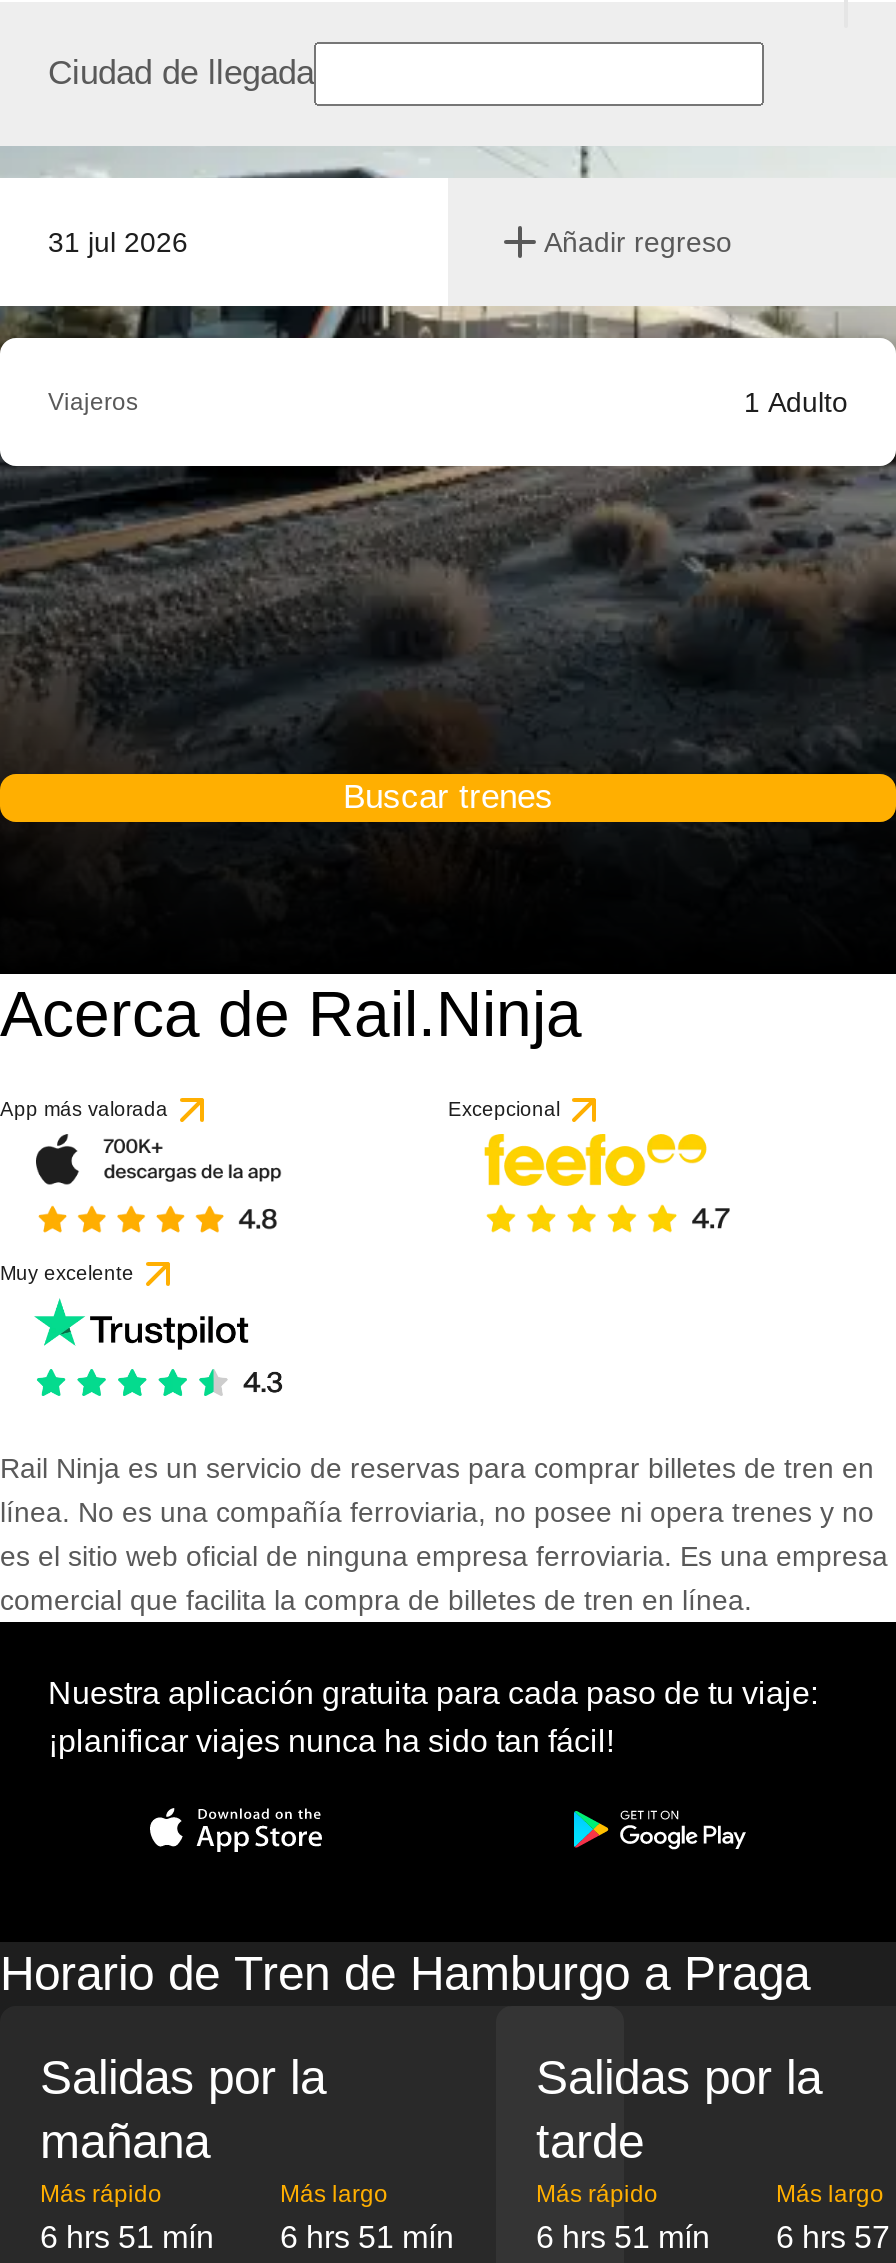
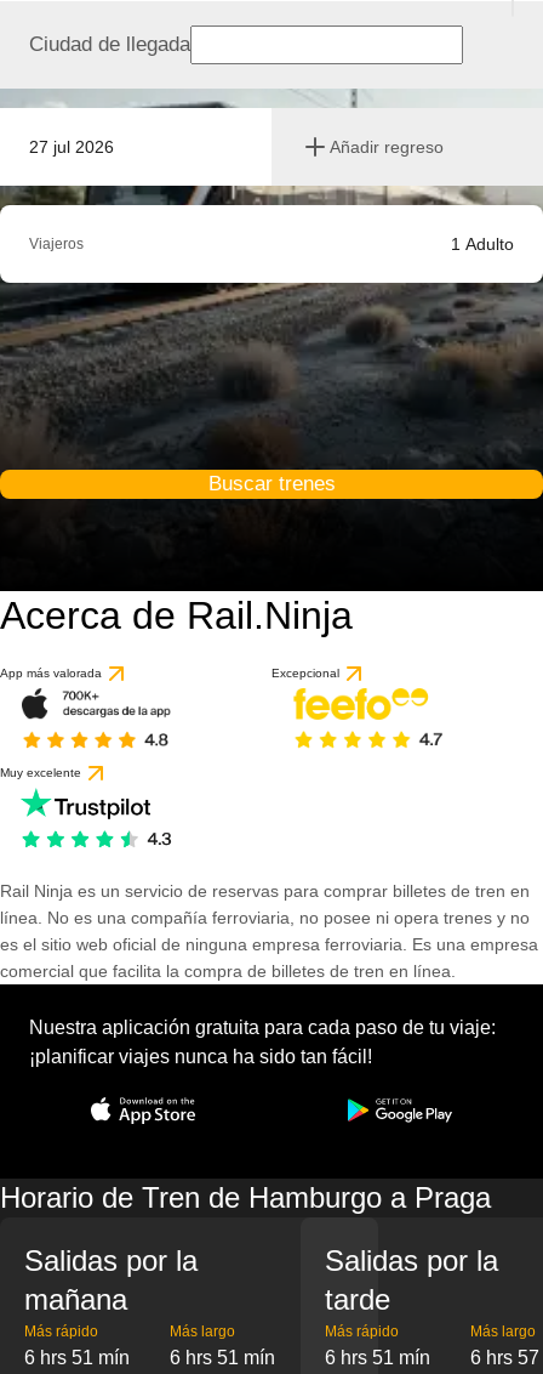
[48,226,188,258] 31 jul 2026 -> [29,137,114,157] 27 jul 2026

